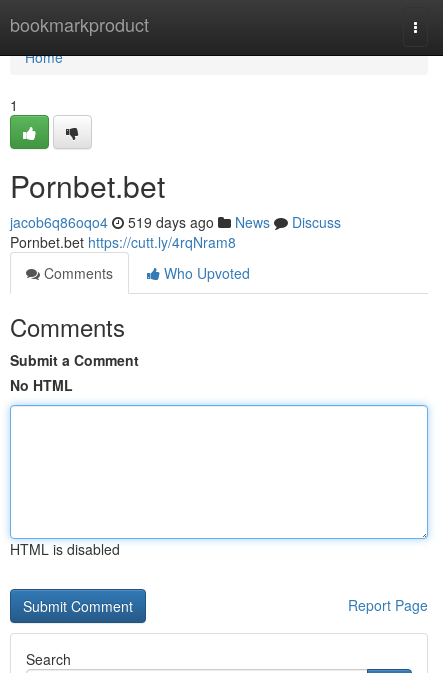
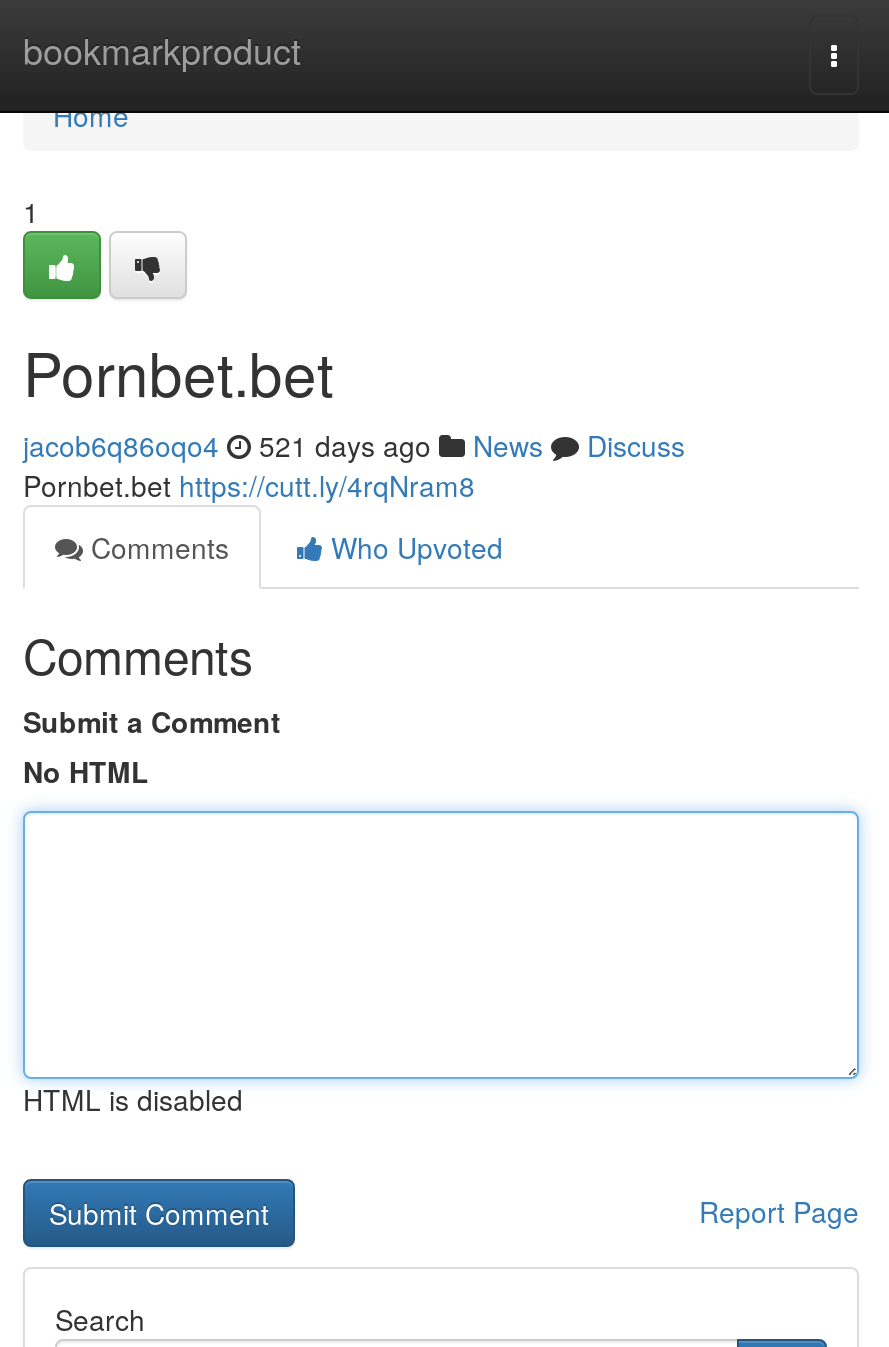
[10,212,341,232] jacob6q86oqo4 519 days ago News Discuss -> [23,425,685,465] jacob6q86oqo4 521 days ago News Discuss

